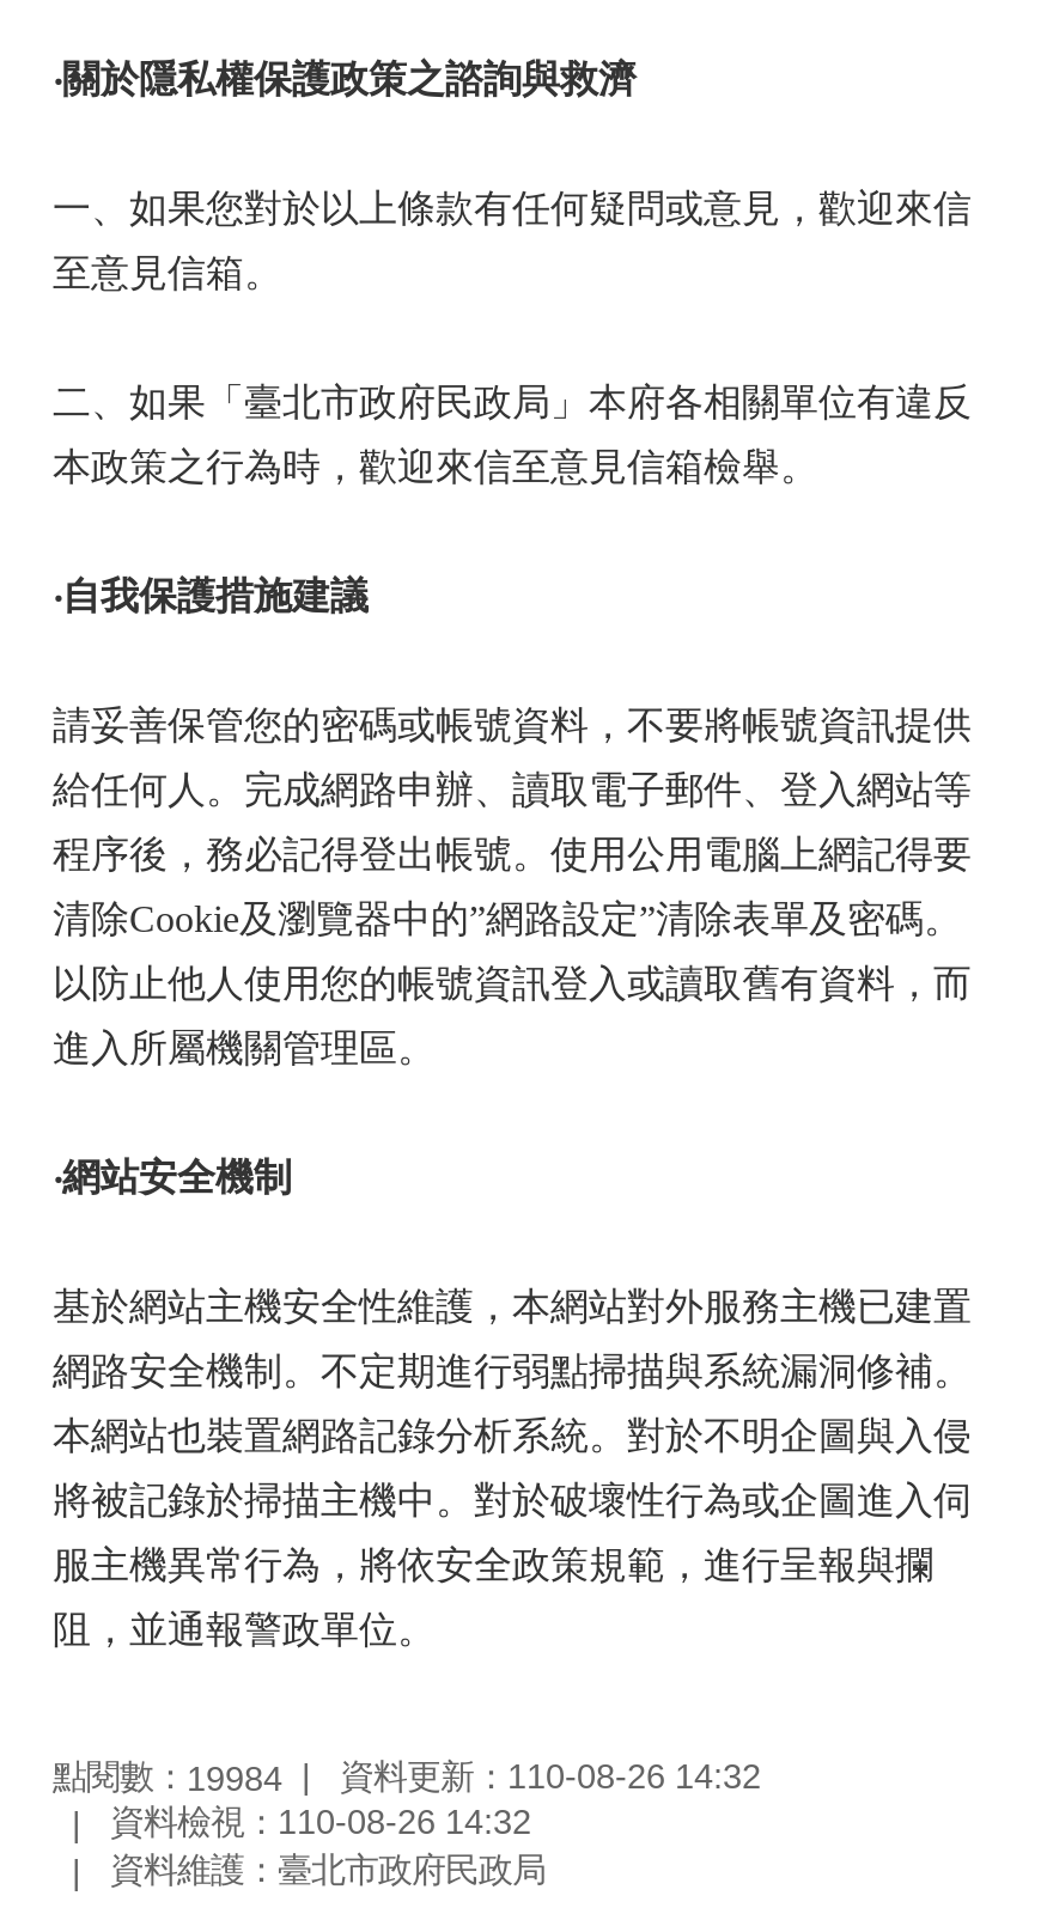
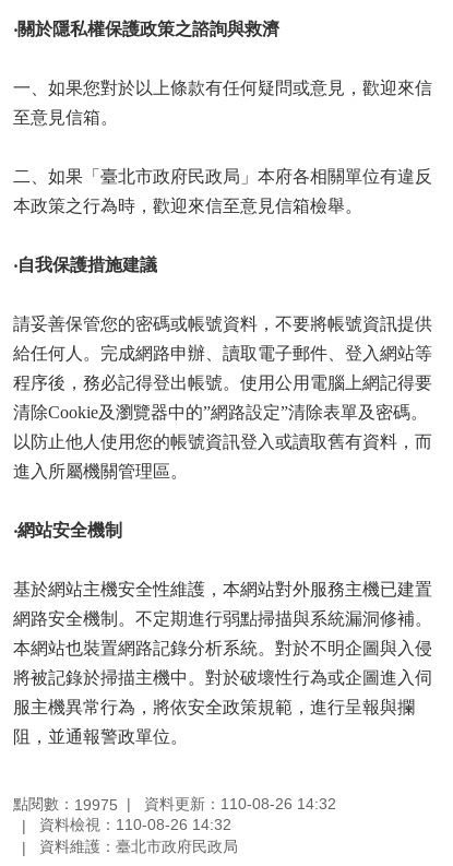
[53,1757,761,1798] 點閱數：19984 資料更新：110-08-26 14:32 -> [13,795,336,813] 點閱數：19975 資料更新：110-08-26 14:32

